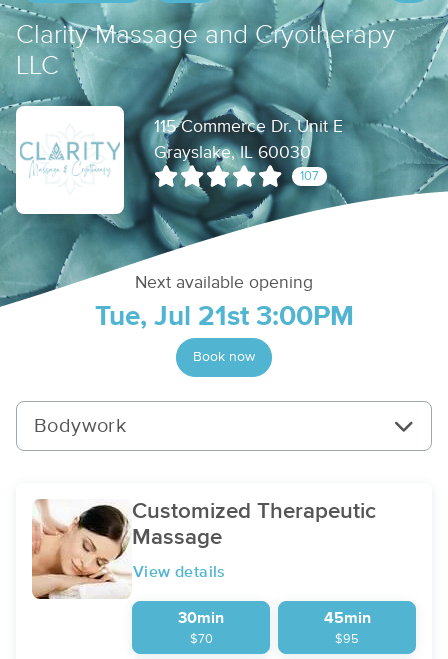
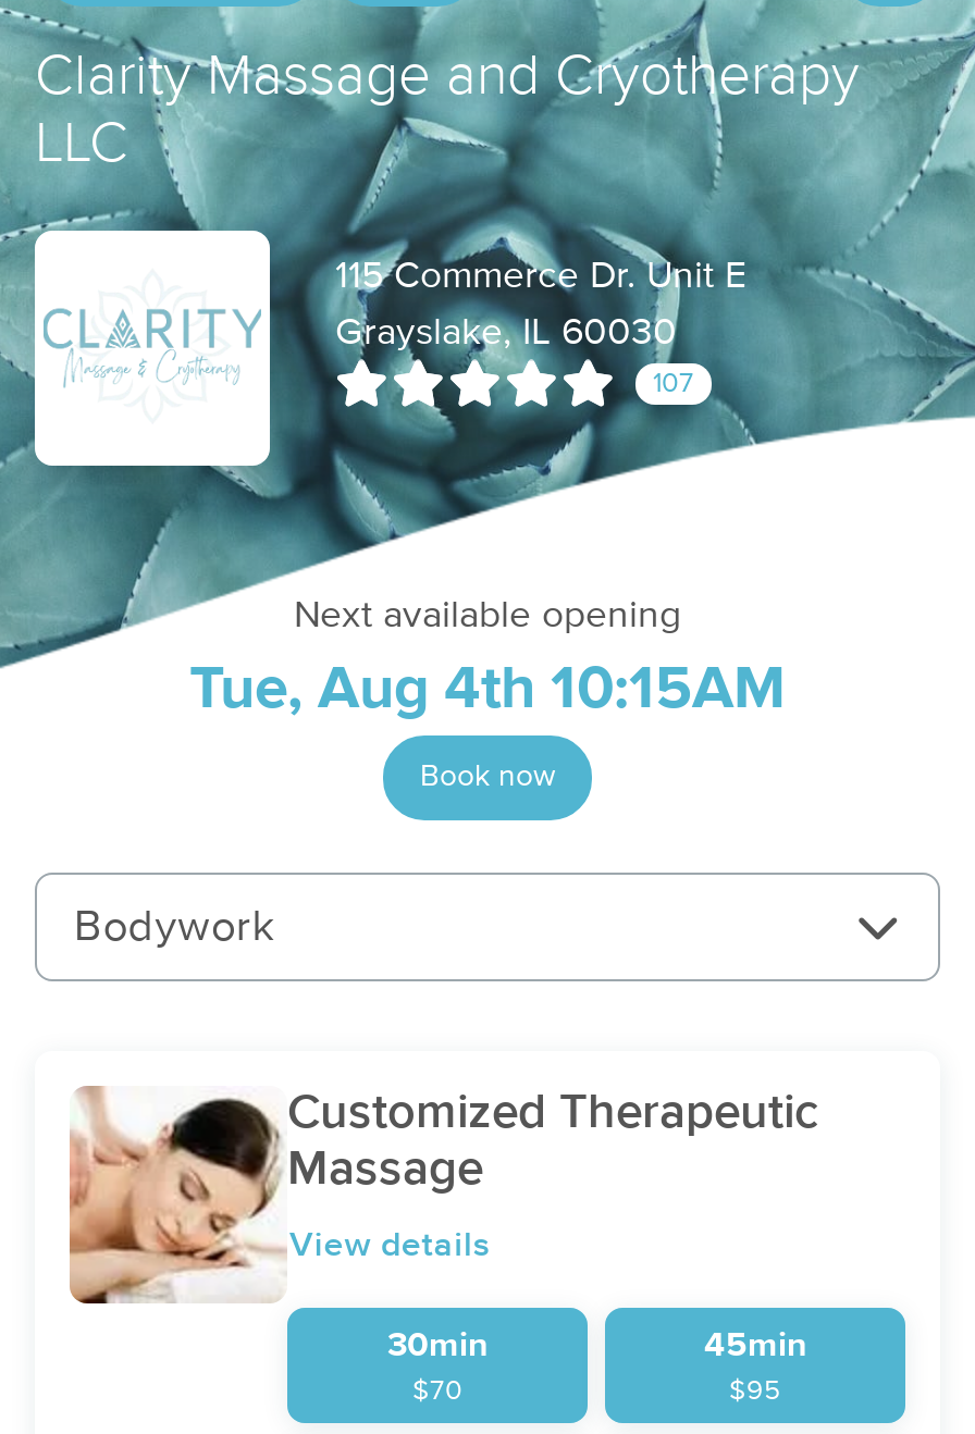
[94,303,353,331] Tue, Jul 21st 3:00PM -> [189,659,786,720] Tue, Aug 4th 10:15AM

